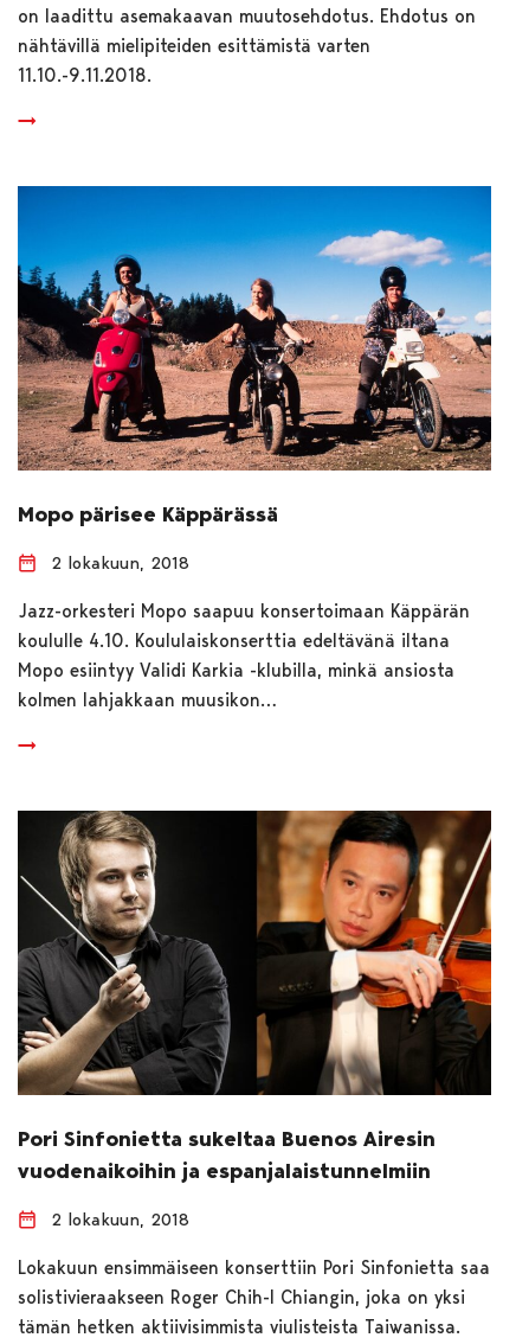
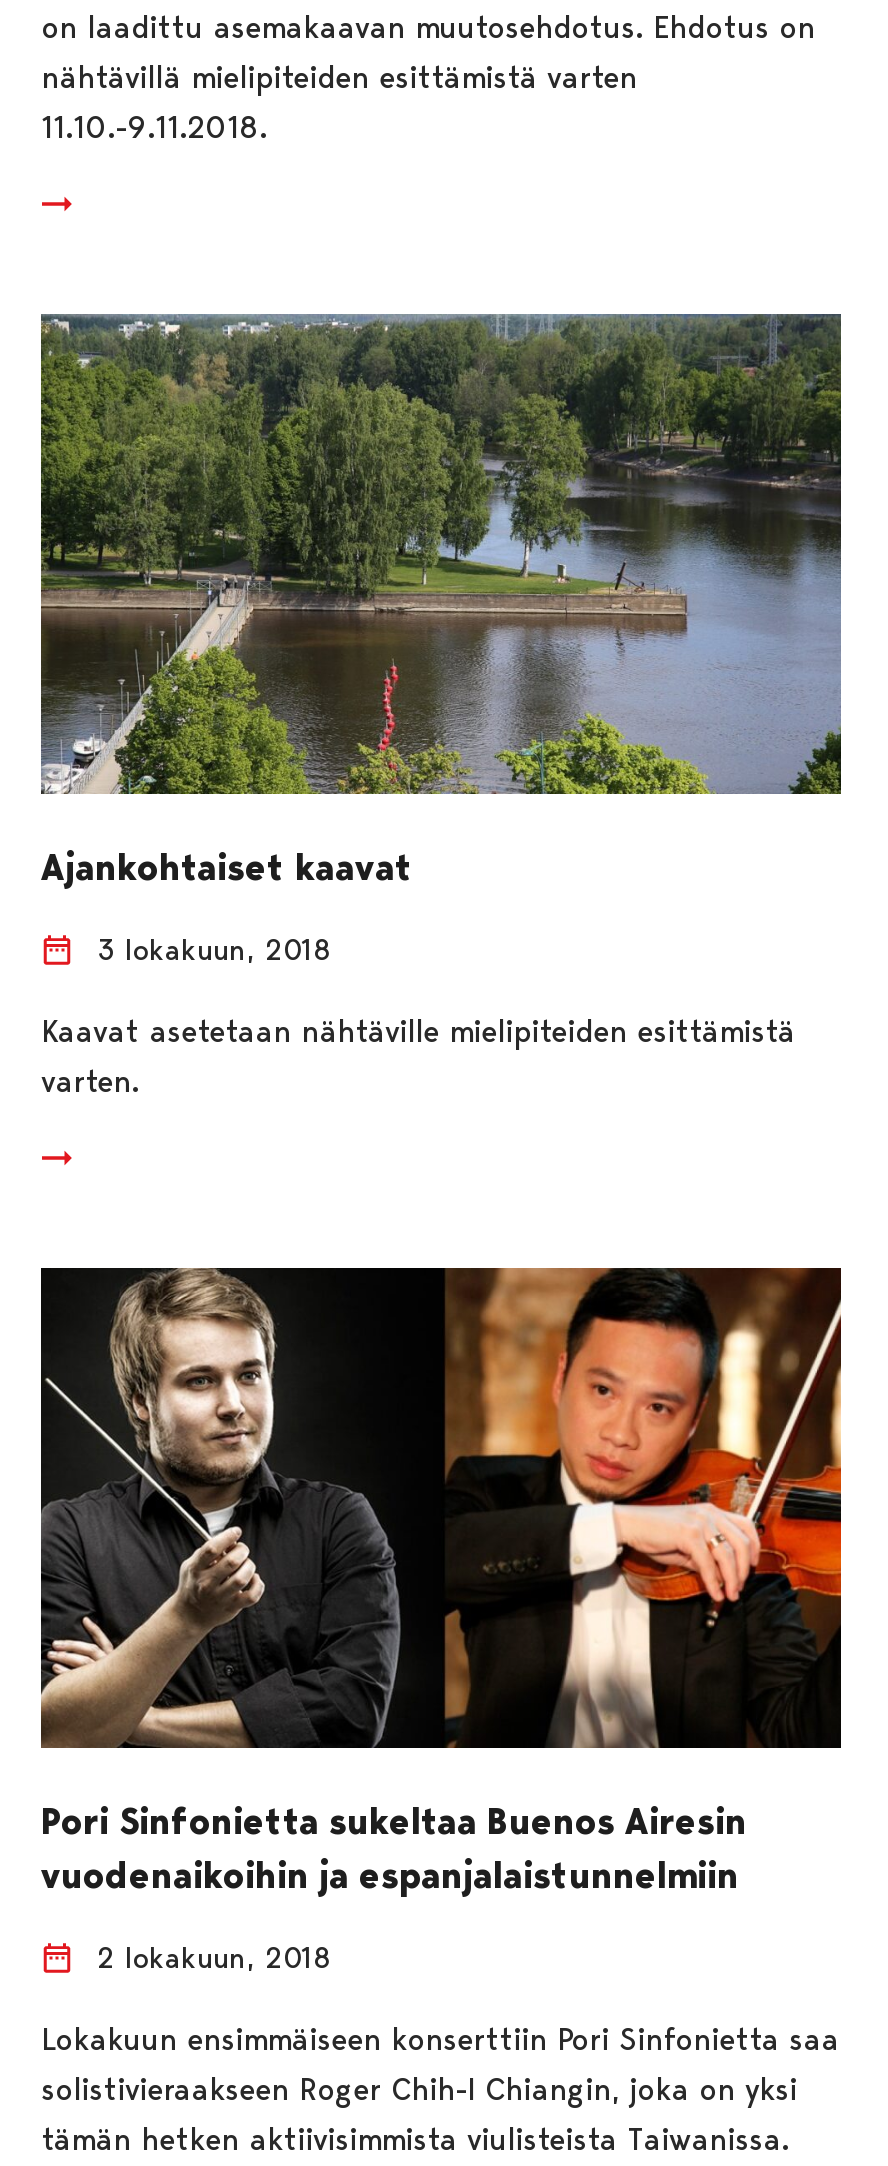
[17,185,492,527] [image] | Mopo pärisee Käppärässä -> [39,312,843,890] [image] | Ajankohtaiset kaavat
[51,552,189,574] 2 lokakuun, 2018 -> [97,932,331,968] 3 lokakuun, 2018
[18,600,470,711] Jazz-orkesteri Mopo saapuu konsertoimaan Käppärän | koululle 4.10. Koululaiskonserttia edeltävänä iltana | Mopo esiintyy Validi Karkia -klubilla, minkä ansiosta | kolmen lahjakkaan muusikon… -> [41,1012,795,1100] Kaavat asetetaan nähtäville mielipiteiden esittämistä | varten.

